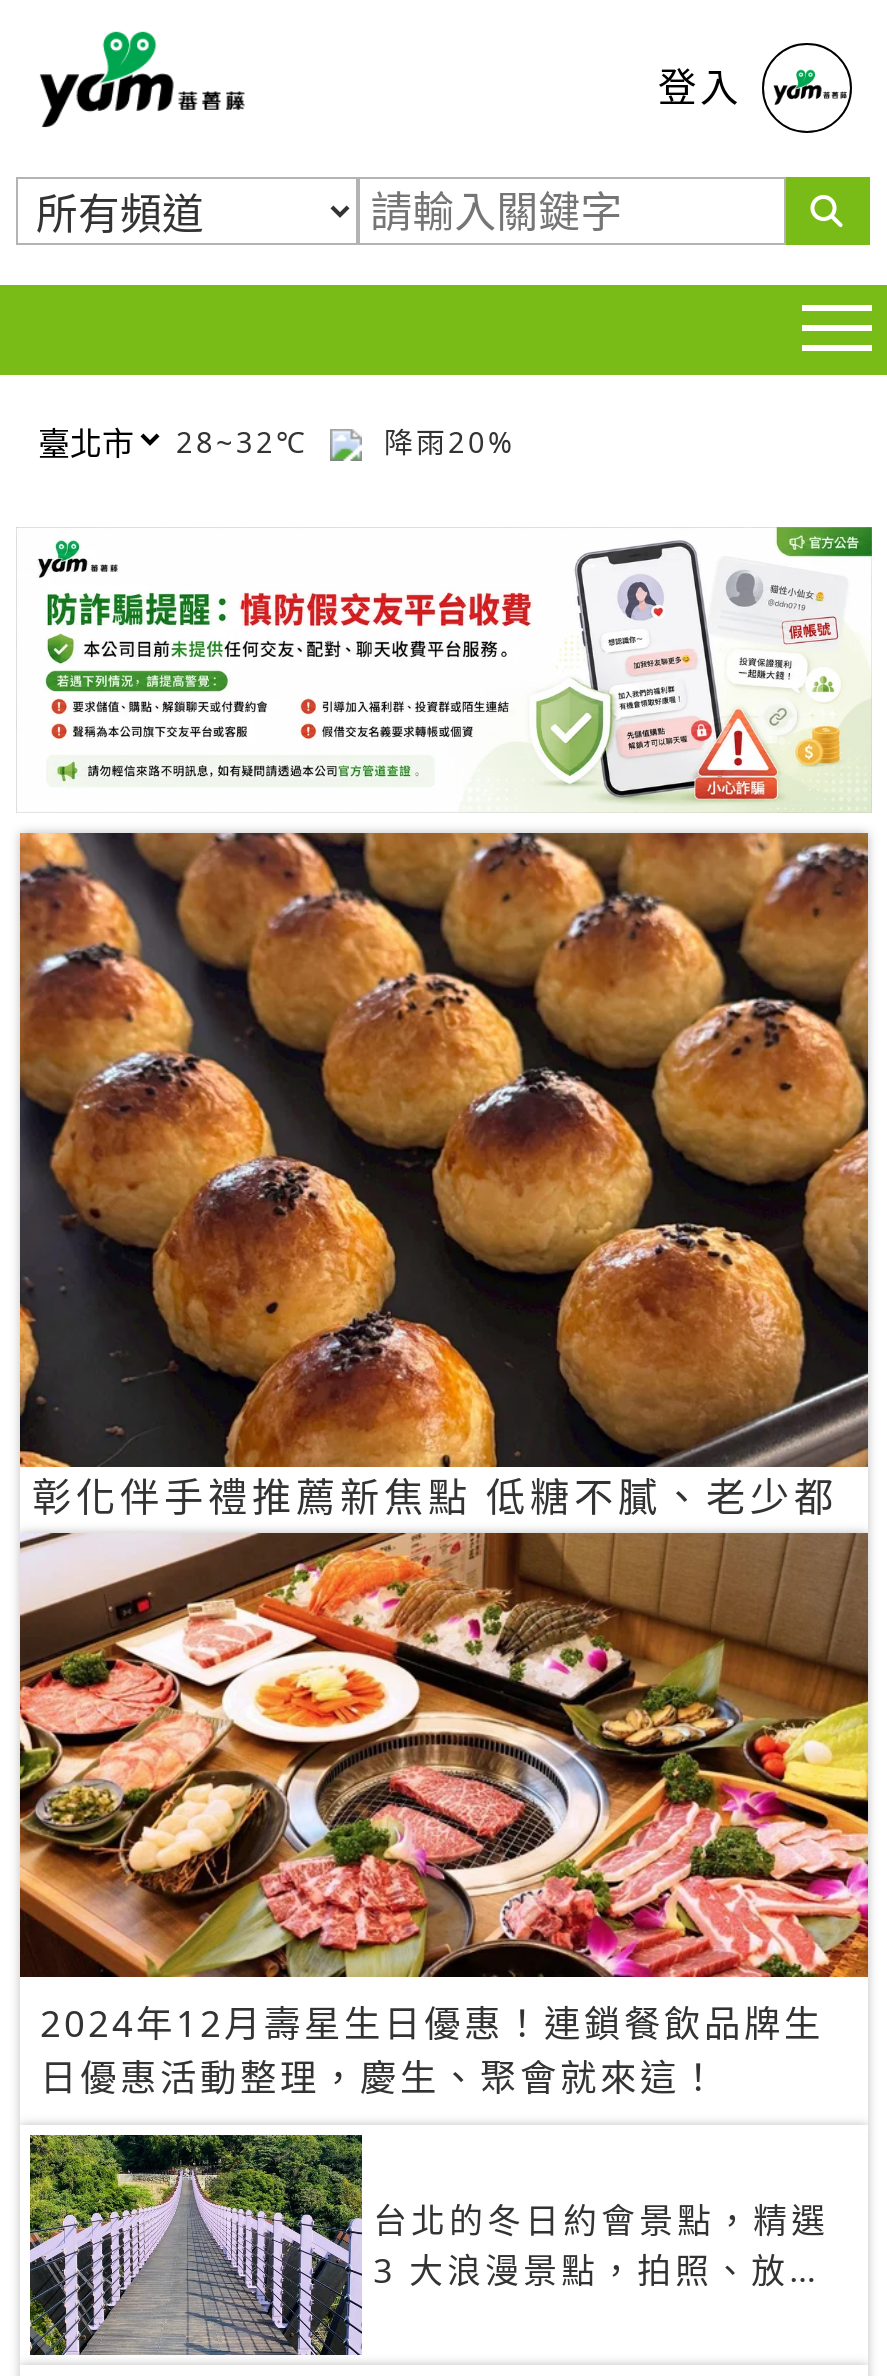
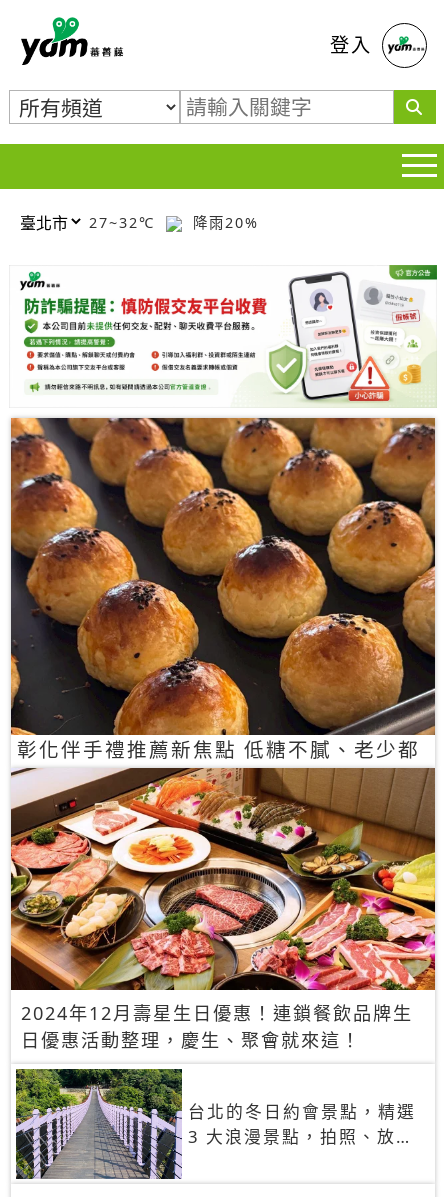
[176,422,516,460] 28~32℃ 降雨20% -> [89,212,259,231] 27~32℃ 降雨20%

